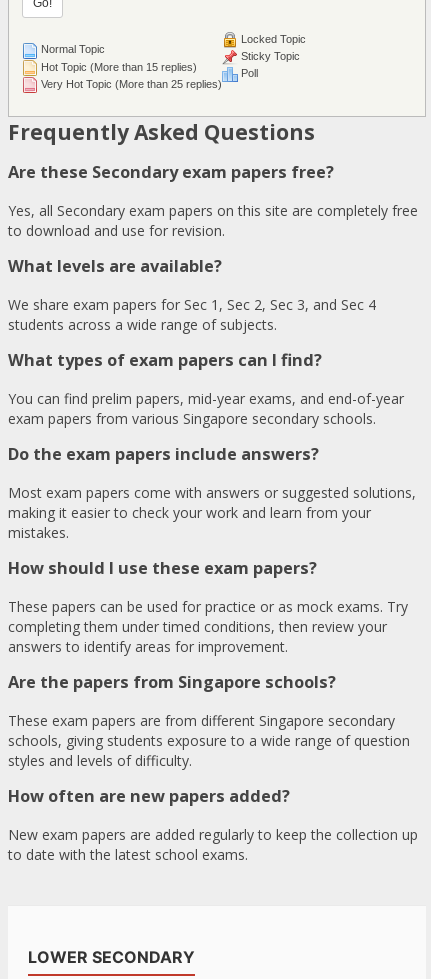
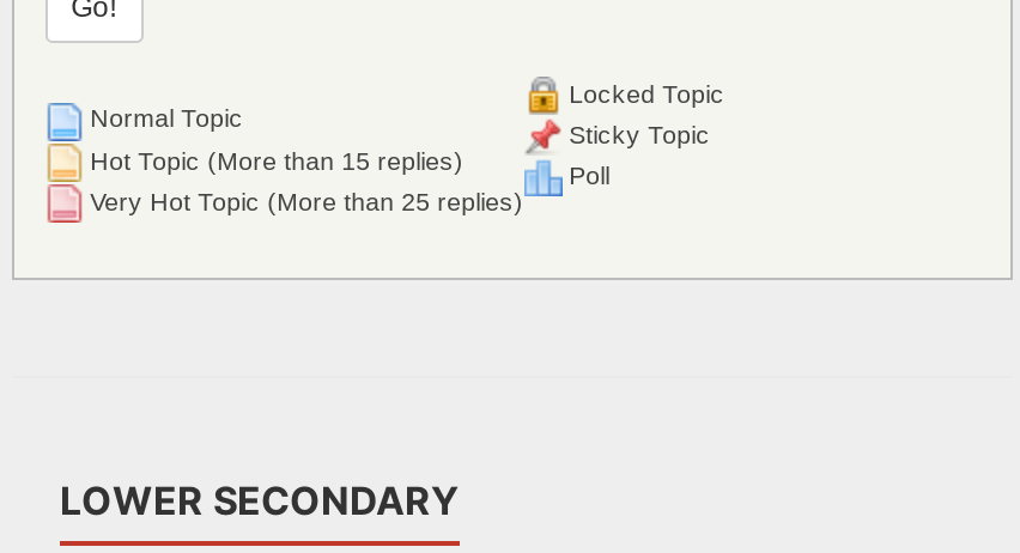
[8,118,418,864] Frequently Asked Questions | Are these Secondary exam papers free? | Yes, all Secondary exam papers on this site are completely free | to download and use for revision. | What levels are available? | We share exam papers for Sec 1, Sec 2, Sec 3, and Sec 4 | students across a wide range of subjects. | What types of exam papers can I find? | You can find prelim papers, mid-year exams, and end-of-year | exam papers from various Singapore secondary schools. | Do the exam papers include answers? | Most exam papers come with answers or suggested solutions, | making it easier to check your work and learn from your | mistakes. | How should I use these exam papers? | These papers can be used for practice or as mock exams. Try | completing them under timed conditions, then review your | answers to identify areas for improvement. | Are the papers from Singapore schools? | These exam papers are from different Singapore secondary | schools, giving students exposure to a wide range of question | styles and levels of difficulty. | How often are new papers added? | New exam papers are added regularly to keep the collection up | to date with the latest school exams. -> none

